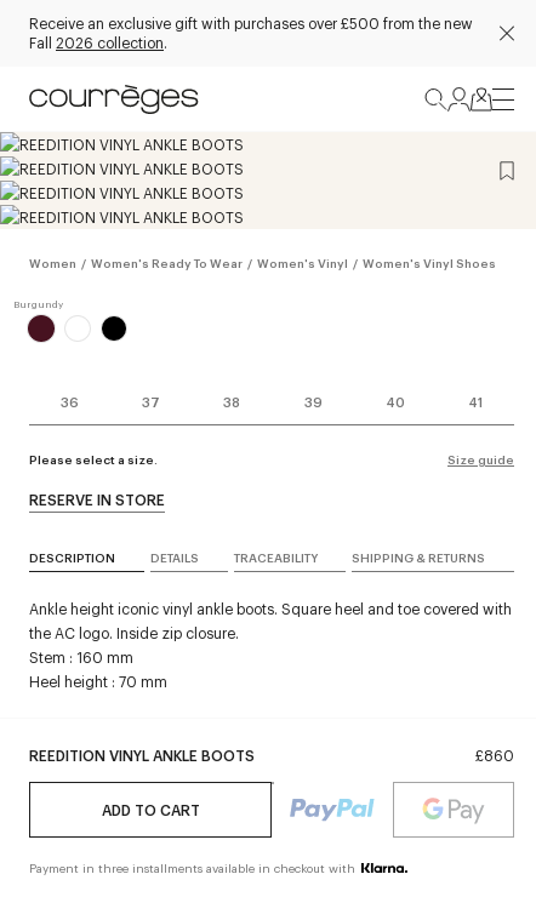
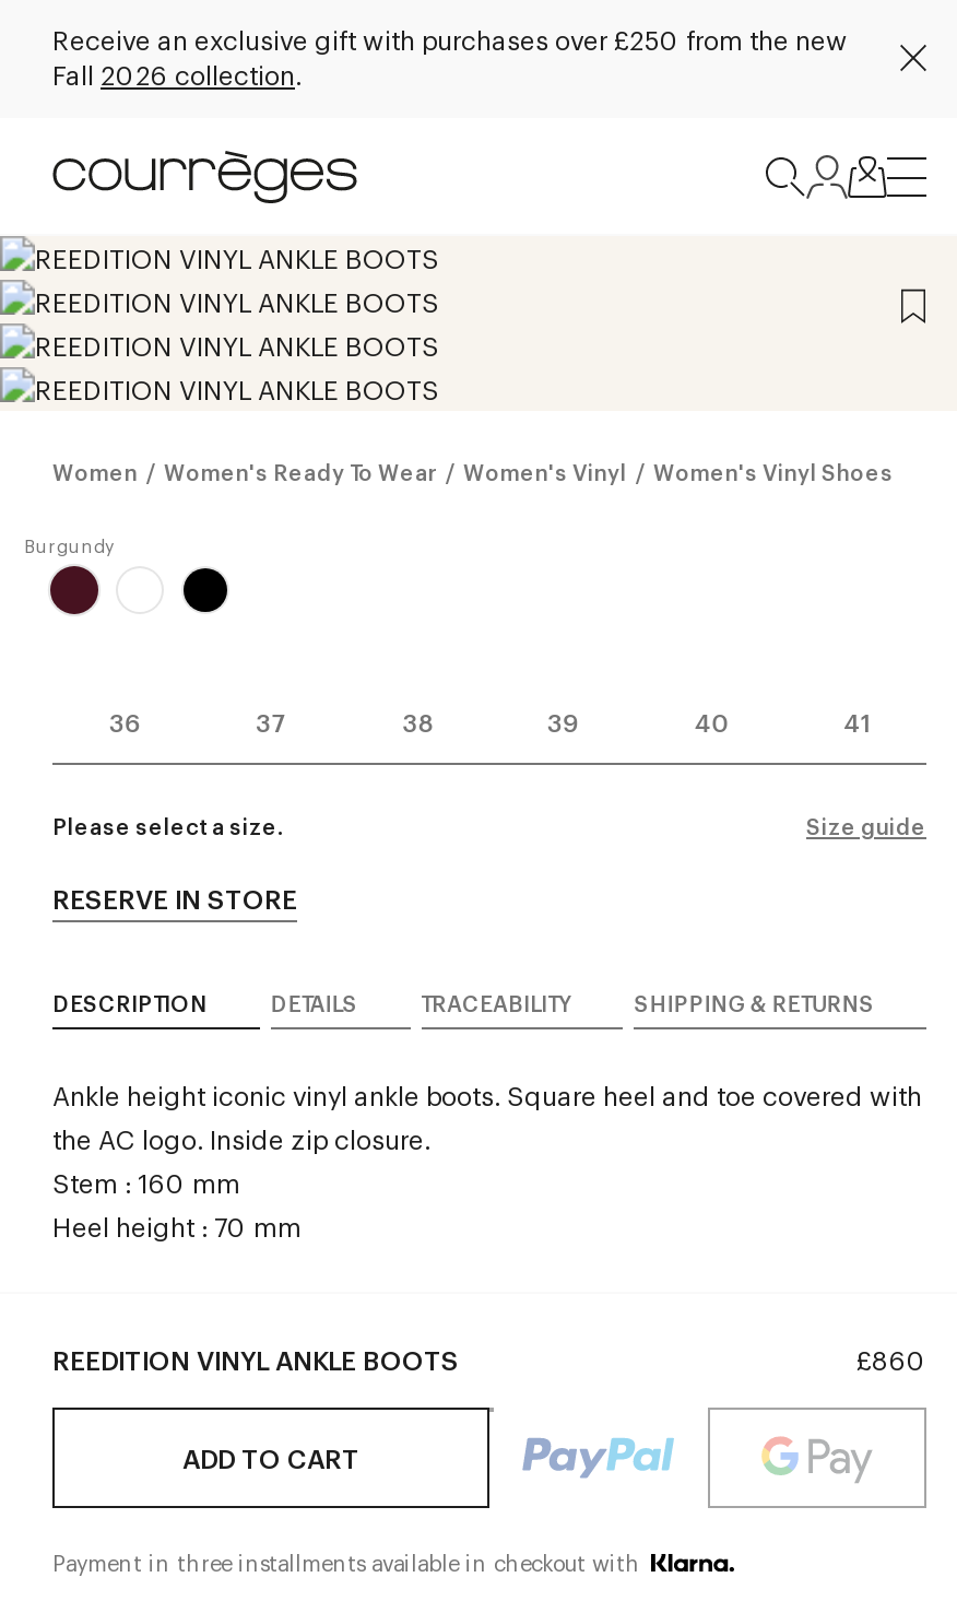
[29,13,473,32] Receive an exclusive gift with purchases over £500 from the new -> [52,21,848,56] Receive an exclusive gift with purchases over £250 from the new

